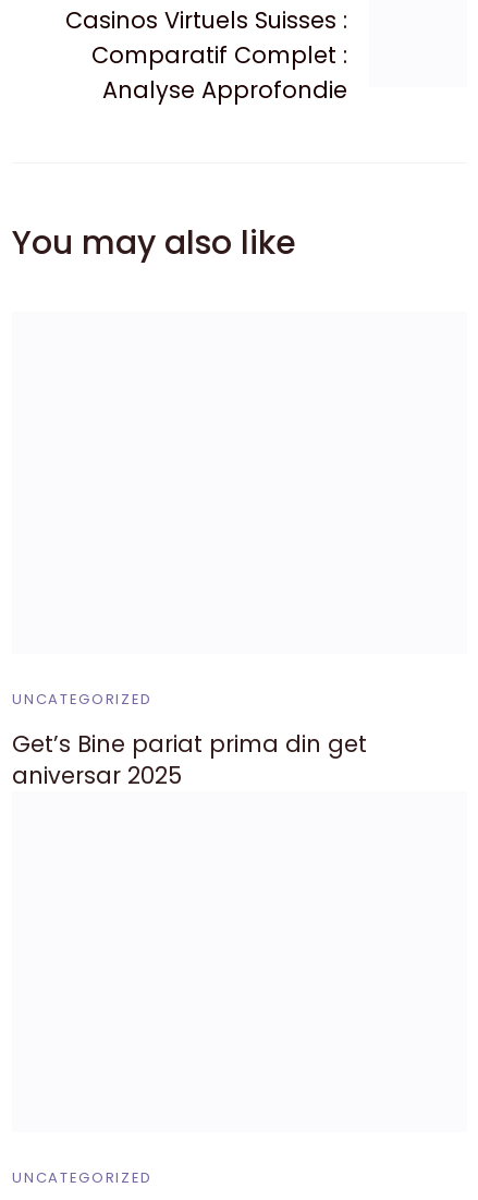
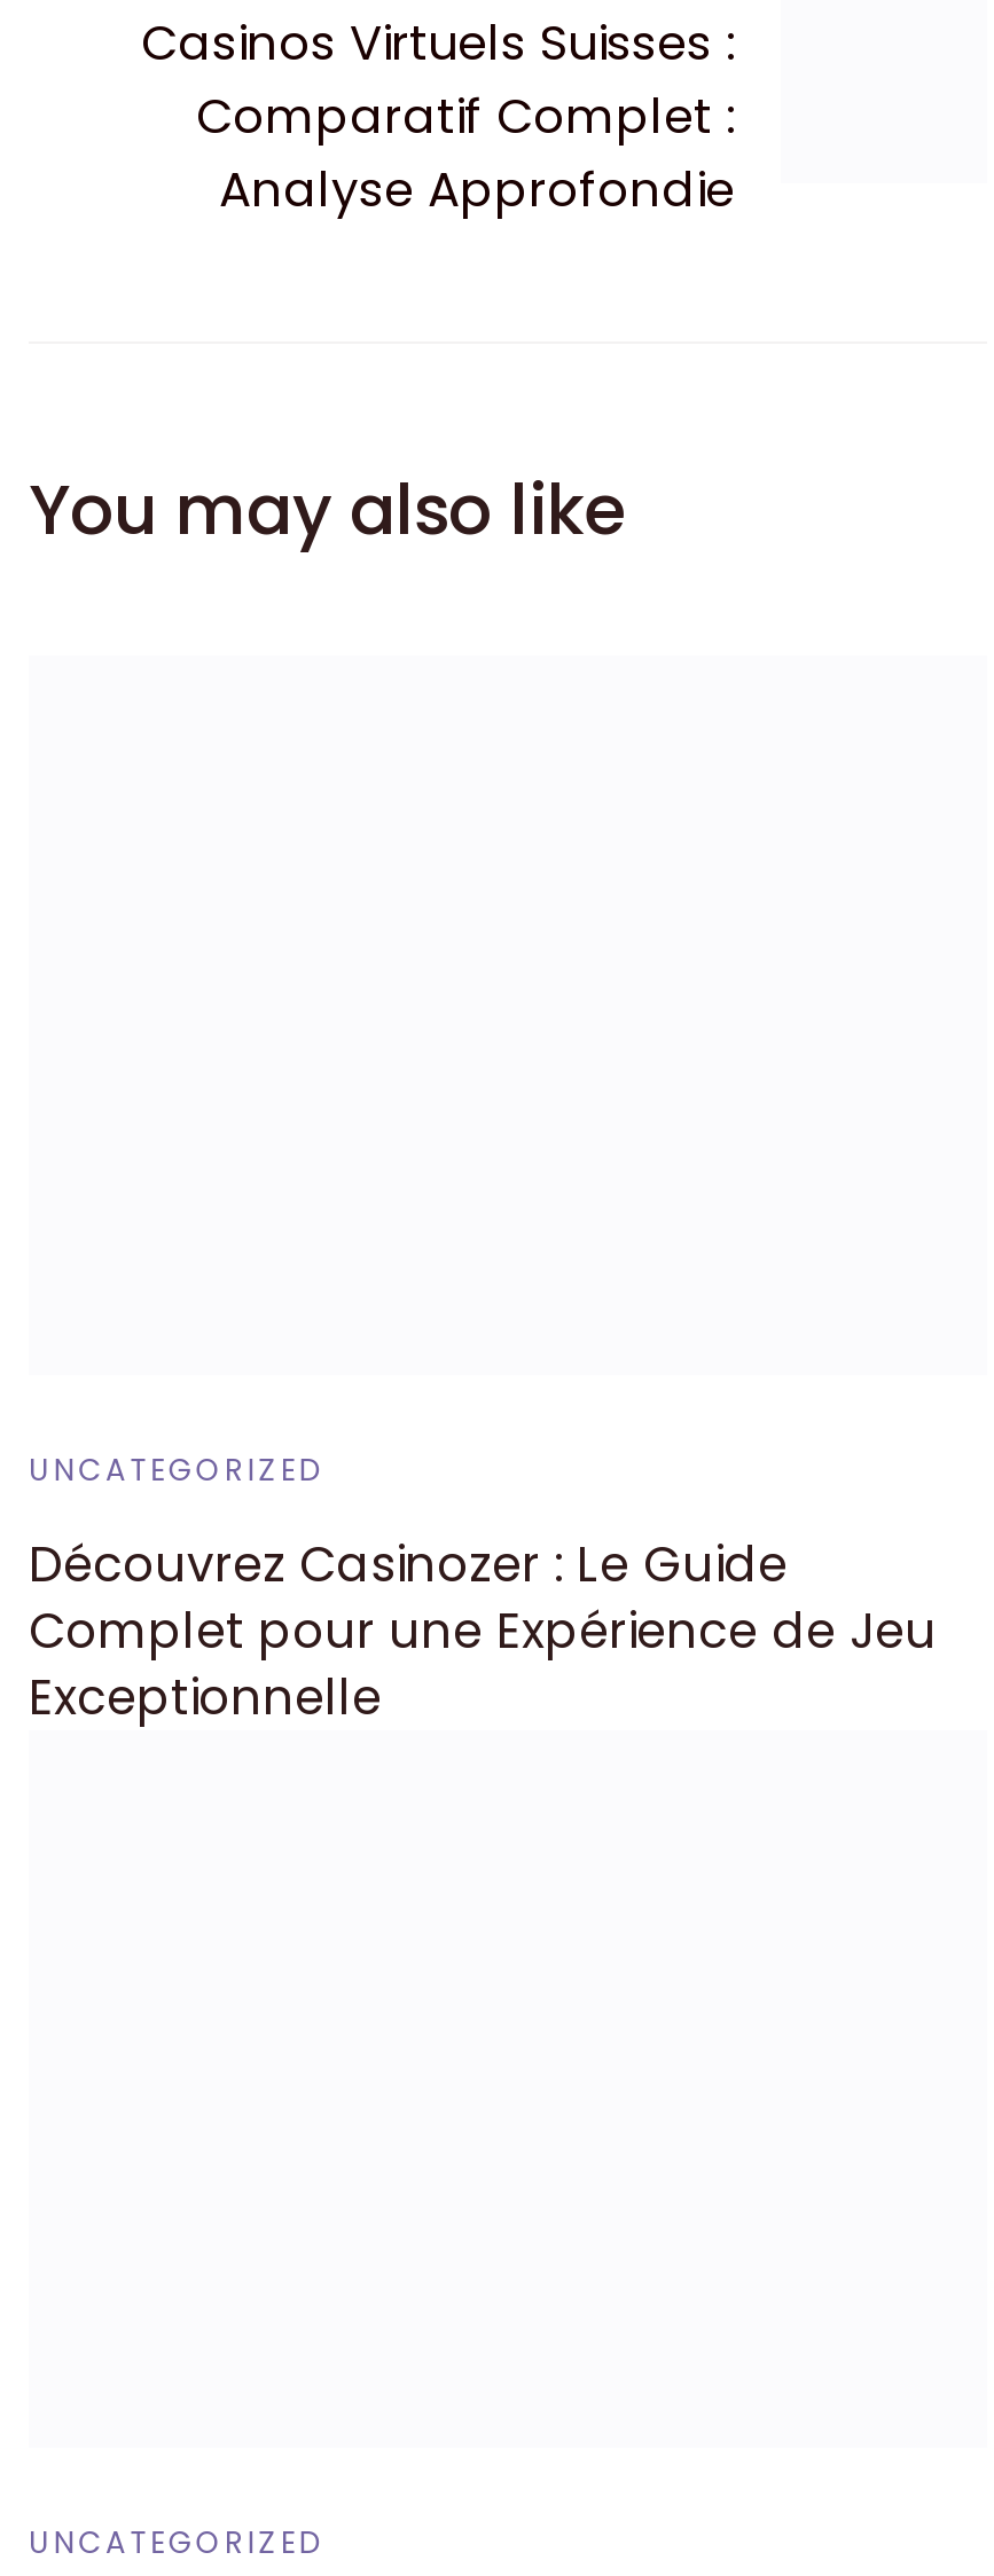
[12,728,367,791] Get’s Bine pariat prima din get | aniversar 2025 -> [29,1530,937,1730] Découvrez Casinozer : Le Guide | Complet pour une Expérience de Jeu | Exceptionnelle

